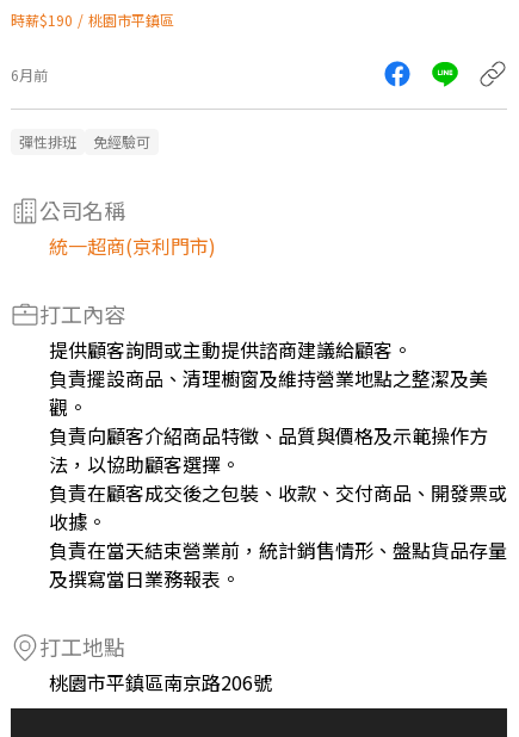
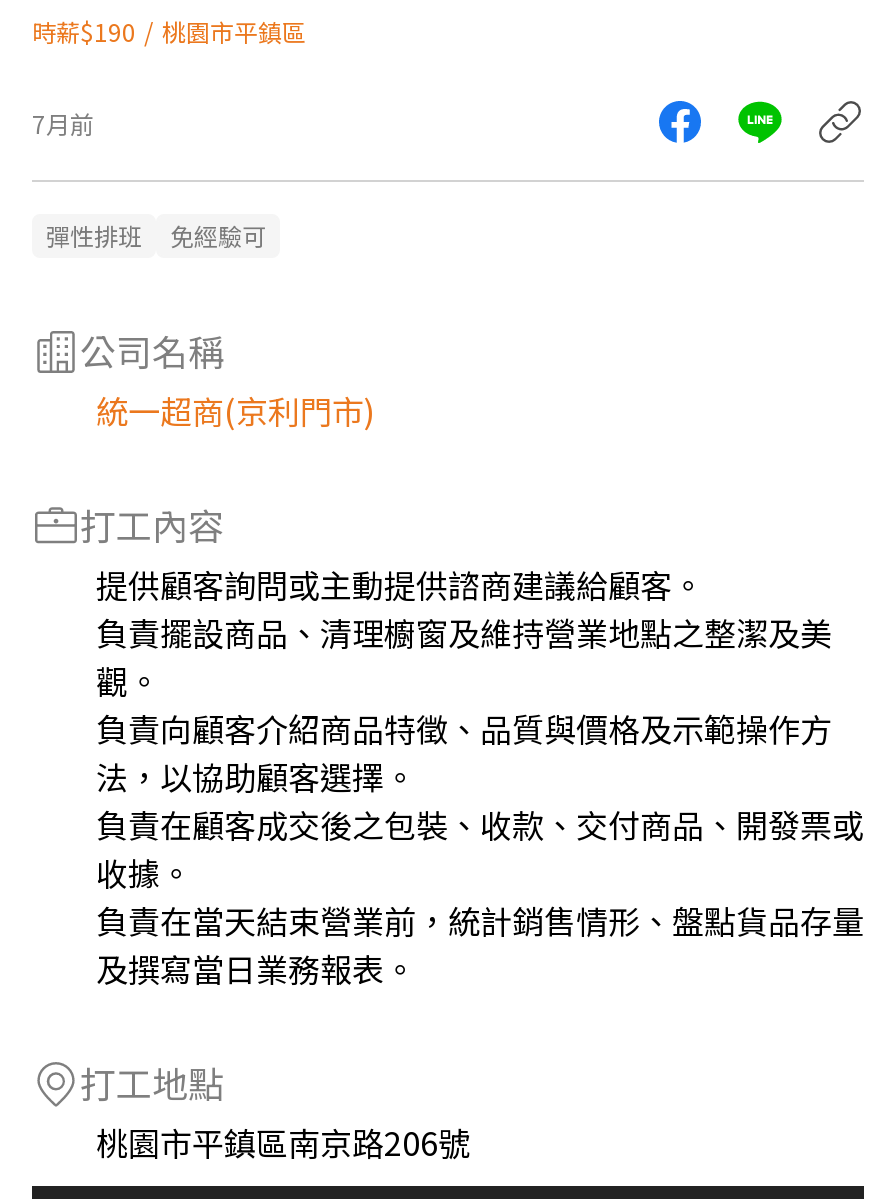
[11,64,48,85] 6月前 -> [32,106,94,140] 7月前

